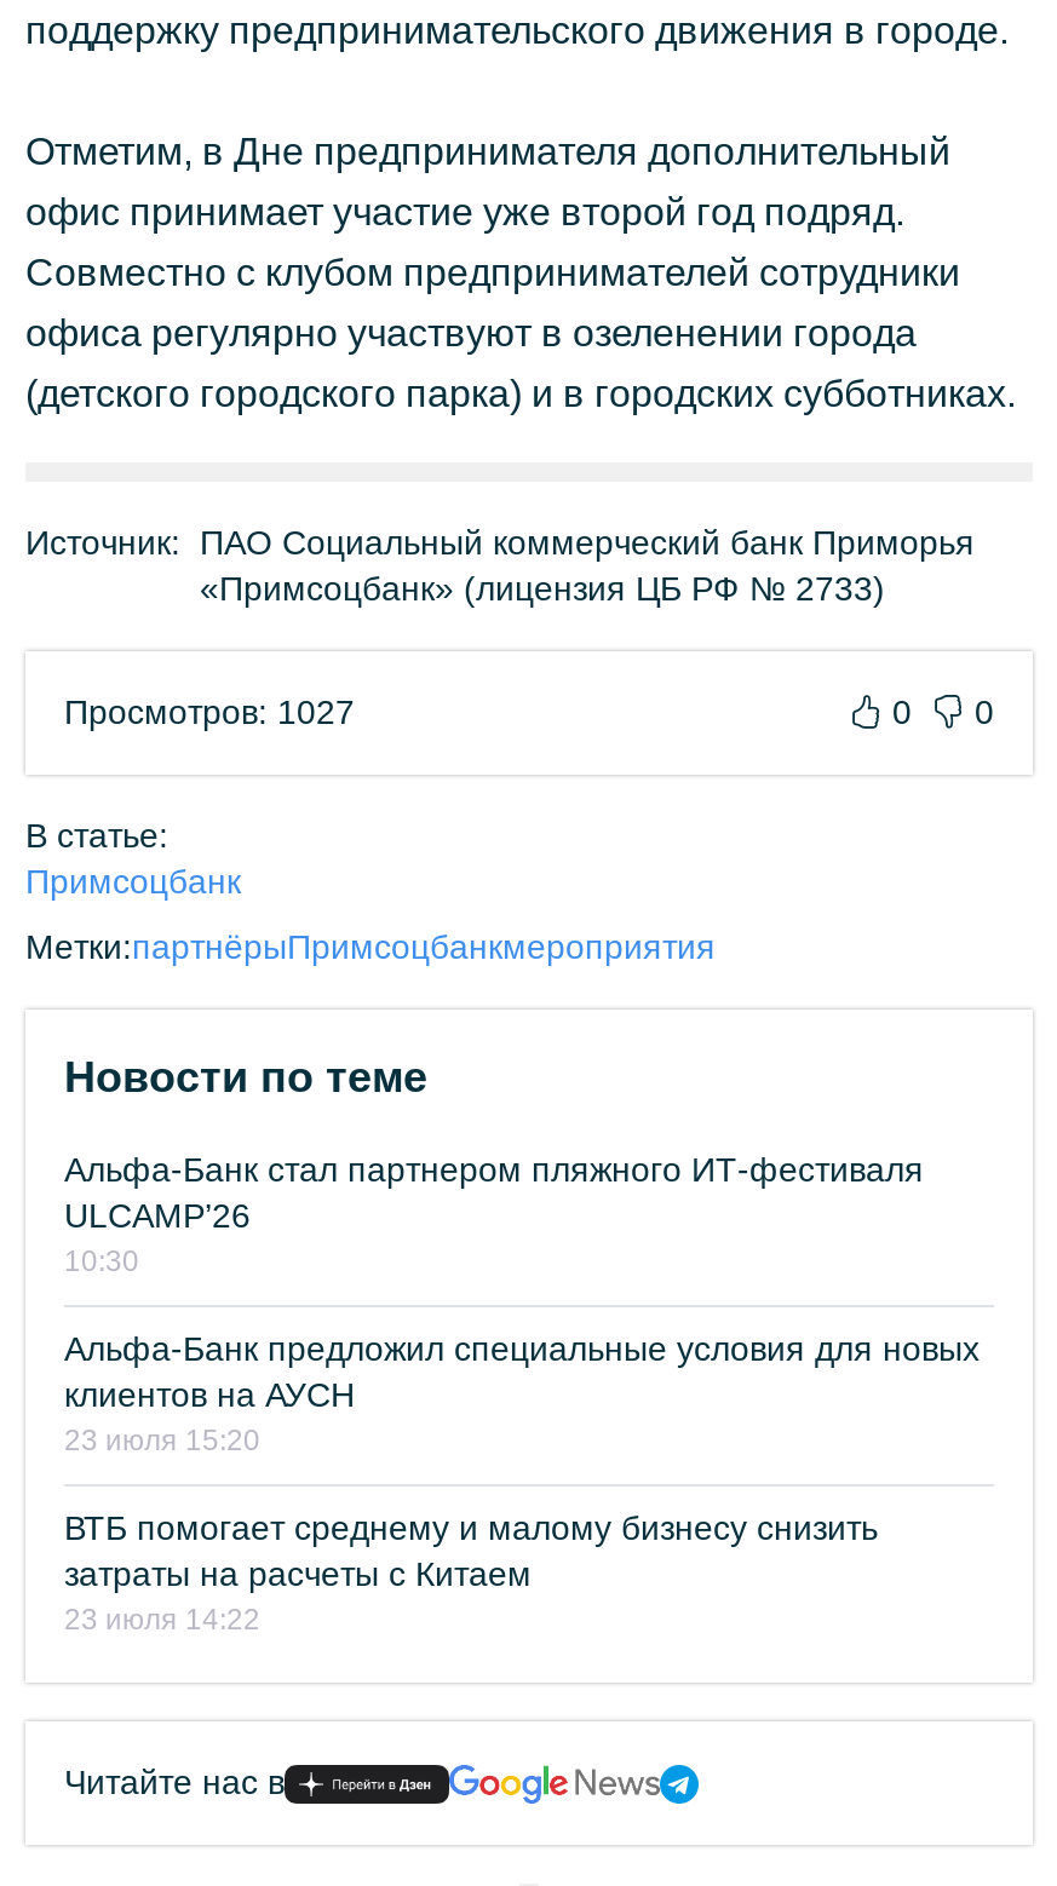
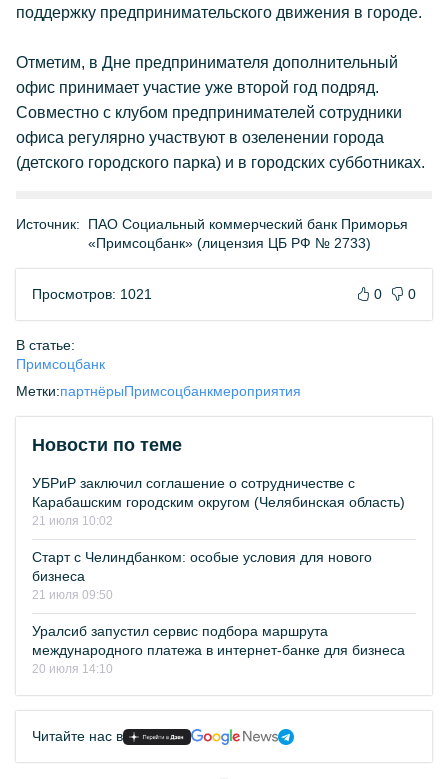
[64,692,355,731] Просмотров: 1027 -> [32,286,152,302] Просмотров: 1021
[64,1150,924,1278] Альфа-Банк стал партнером пляжного ИТ-фестиваля | ULCAMP’26 | 10:30 -> [32,475,405,528] УБРиР заключил соглашение о сотрудничестве с | Карабашским городским округом (Челябинская область) | 21 июля 10:02
[64,1329,980,1457] Альфа-Банк предложил специальные условия для новых | клиентов на АУСН | 23 июля 15:20 -> [32,549,372,602] Старт с Челиндбанком: особые условия для нового | бизнеса | 21 июля 09:50
[64,1508,878,1637] ВТБ помогает среднему и малому бизнесу снизить | затраты на расчеты с Китаем | 23 июля 14:22 -> [32,623,405,676] Уралсиб запустил сервис подбора маршрута | международного платежа в интернет-банке для бизнеса | 20 июля 14:10

